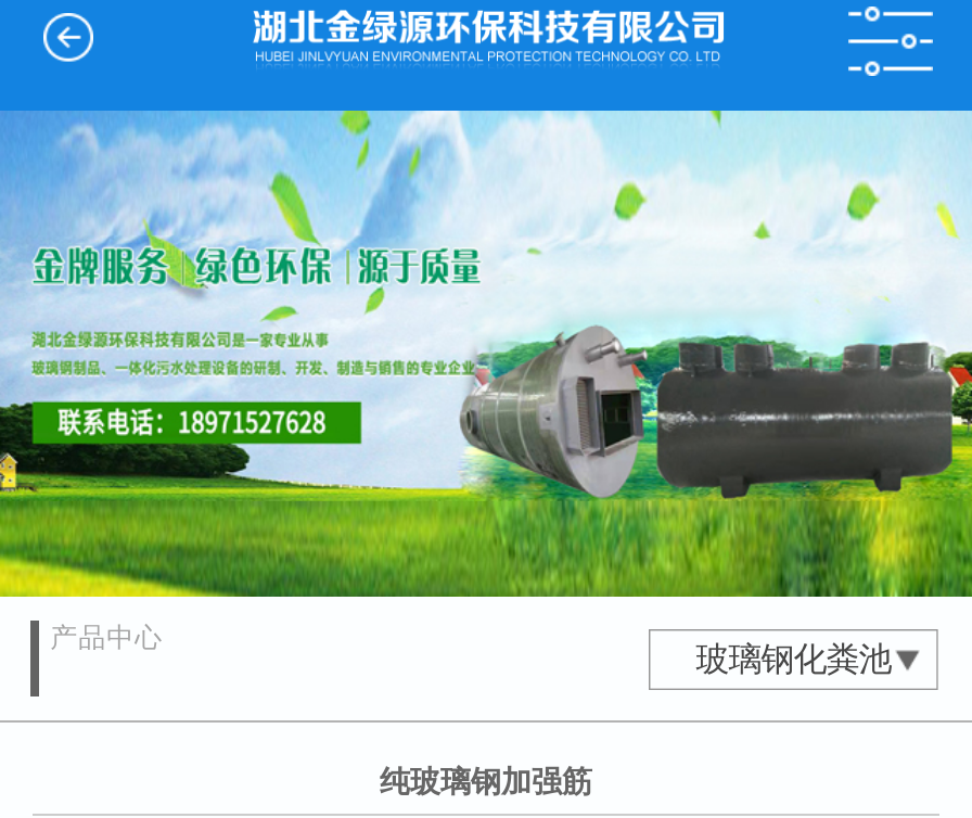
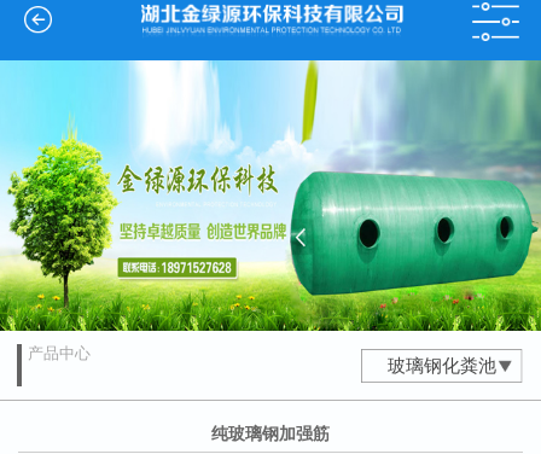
[7,108,965,599] [image] -> [4,59,537,332] [image]

